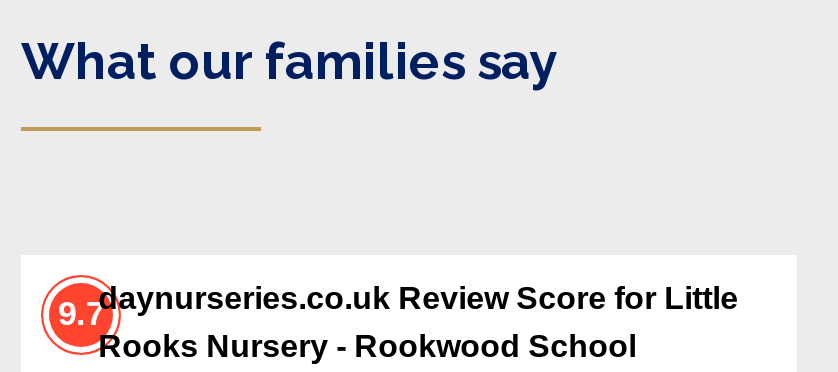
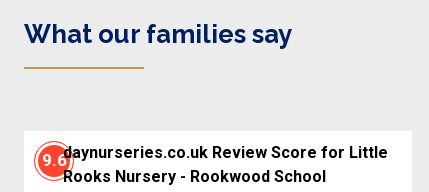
[58,282,738,334] 9.7 daynurseries.co.uk Review Score for Little -> [41,143,388,170] 9.6 daynurseries.co.uk Review Score for Little

